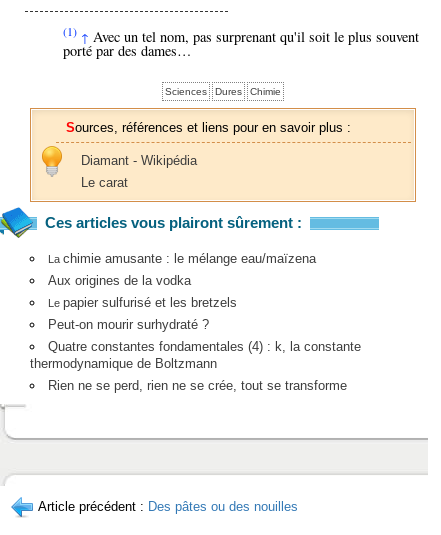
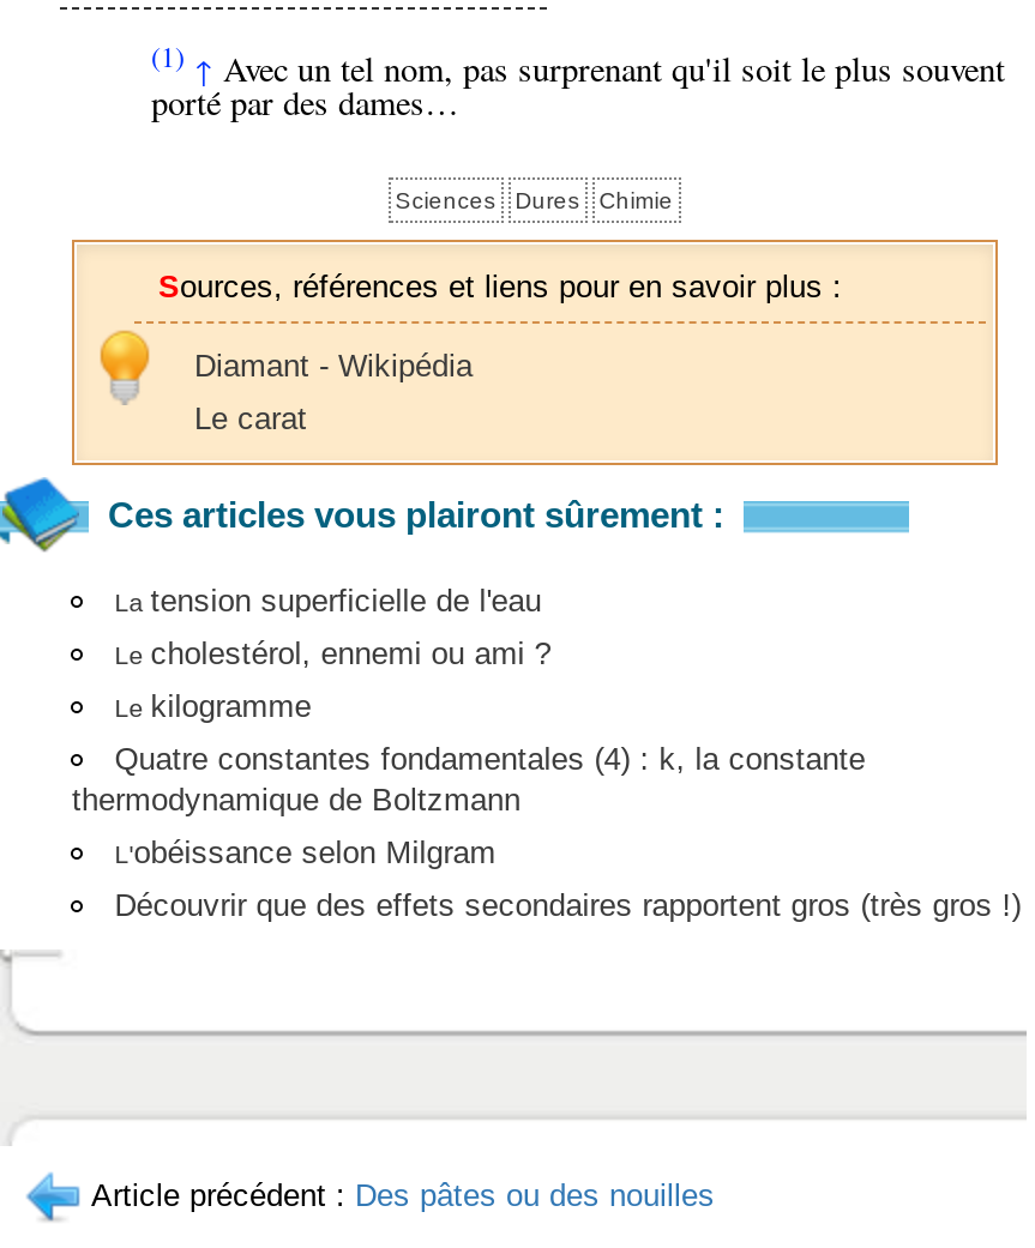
[48,251,316,332] La chimie amusante : le mélange eau/maïzena | Aux origines de la vodka | Le papier sulfurisé et les bretzels | Peut-on mourir surhydraté ? -> [115,582,551,724] La tension superficielle de l'eau | Le cholestérol, ennemi ou ami ? | Le kilogramme
moved [30,339,361,371] -> [72,741,865,817]: Quatre constantes fondamentales (4) : k, la constante | thermodynamique de Boltzmann
[48,378,347,393] Rien ne se perd, rien ne se crée, tout se transforme -> [115,834,1021,923] L'obéissance selon Milgram | Découvrir que des effets secondaires rapportent gros (très gros !)

